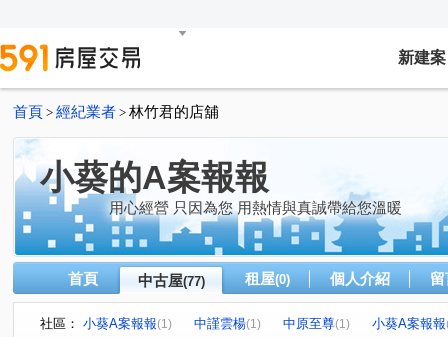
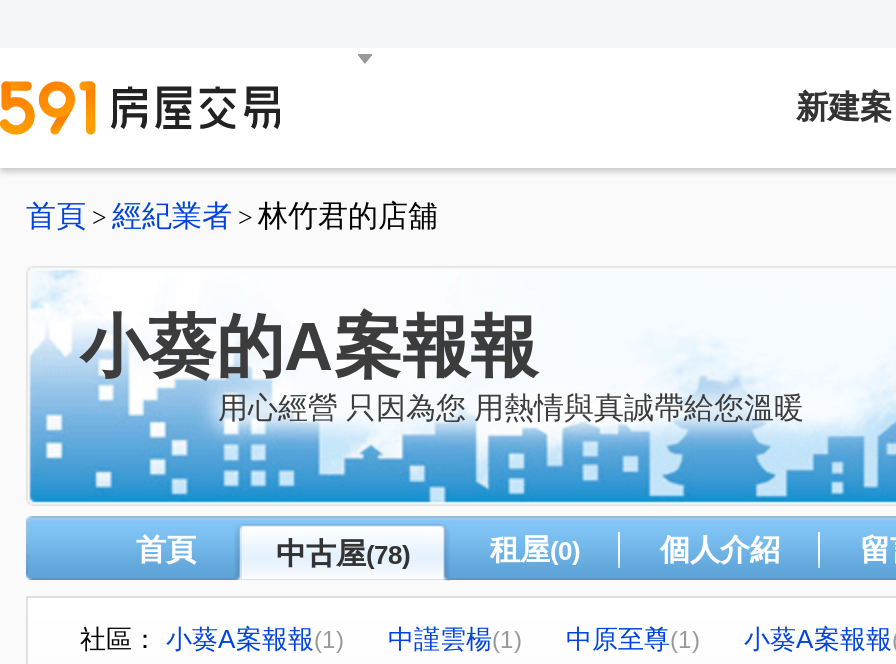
[138,272,205,289] 中古屋(77) -> [276,536,410,570] 中古屋(78)

